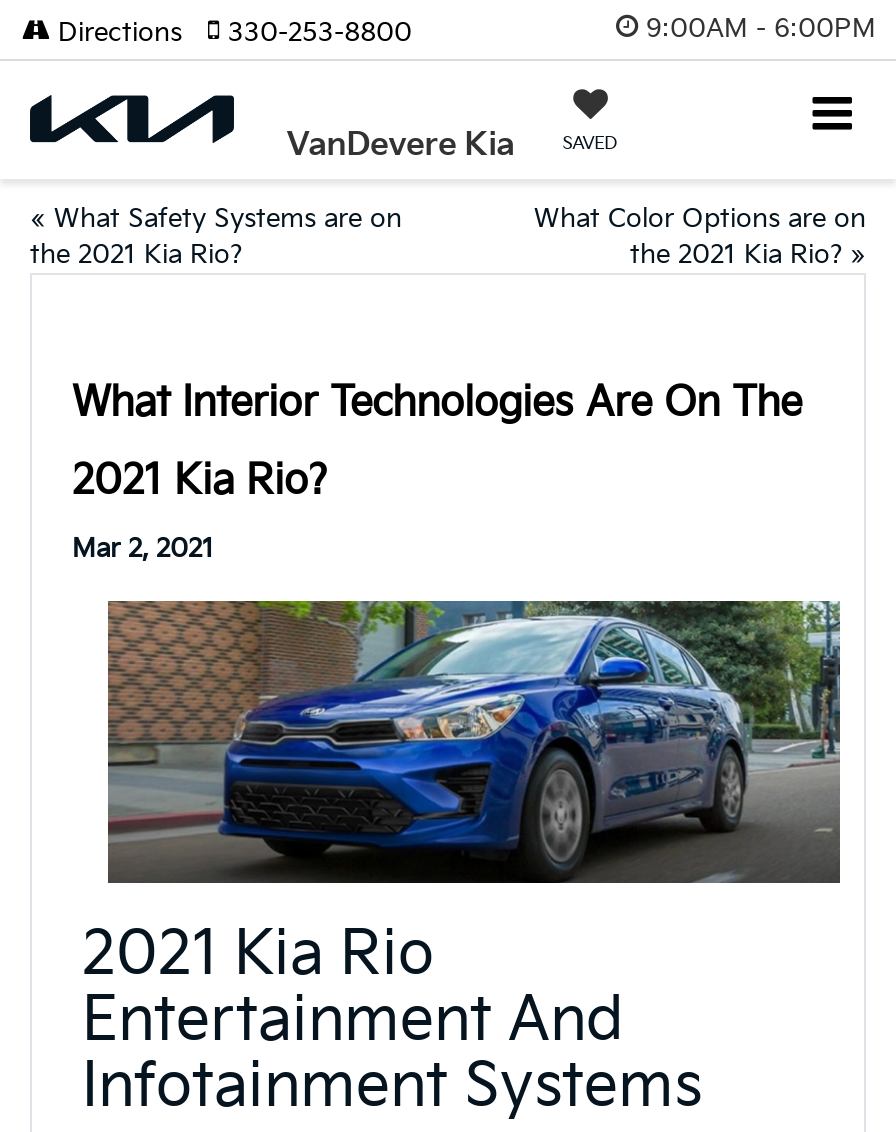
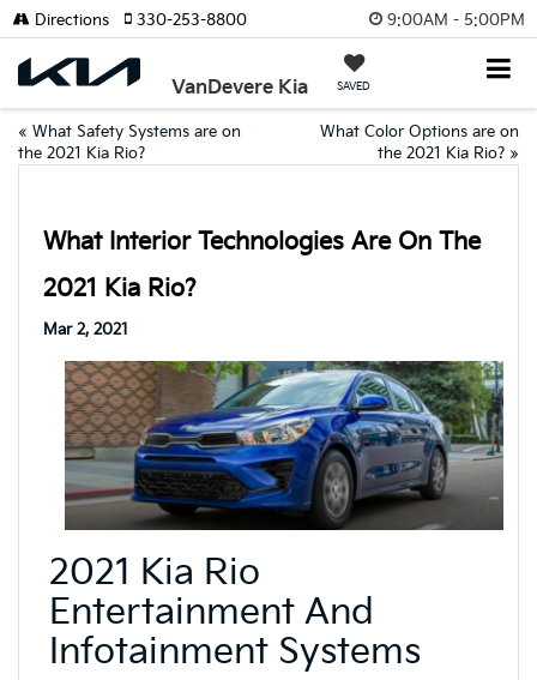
[646,12,876,44] 9:00AM - 6:00PM -> [387,10,525,29] 9:00AM - 5:00PM

